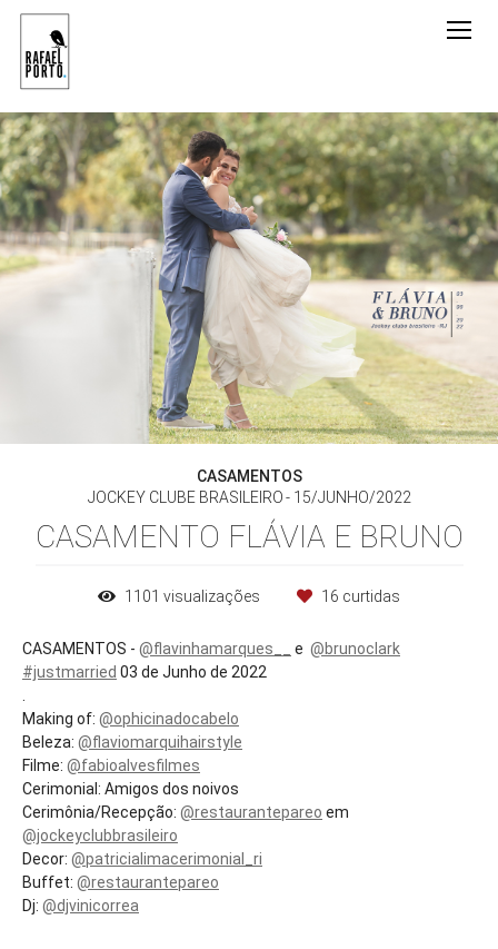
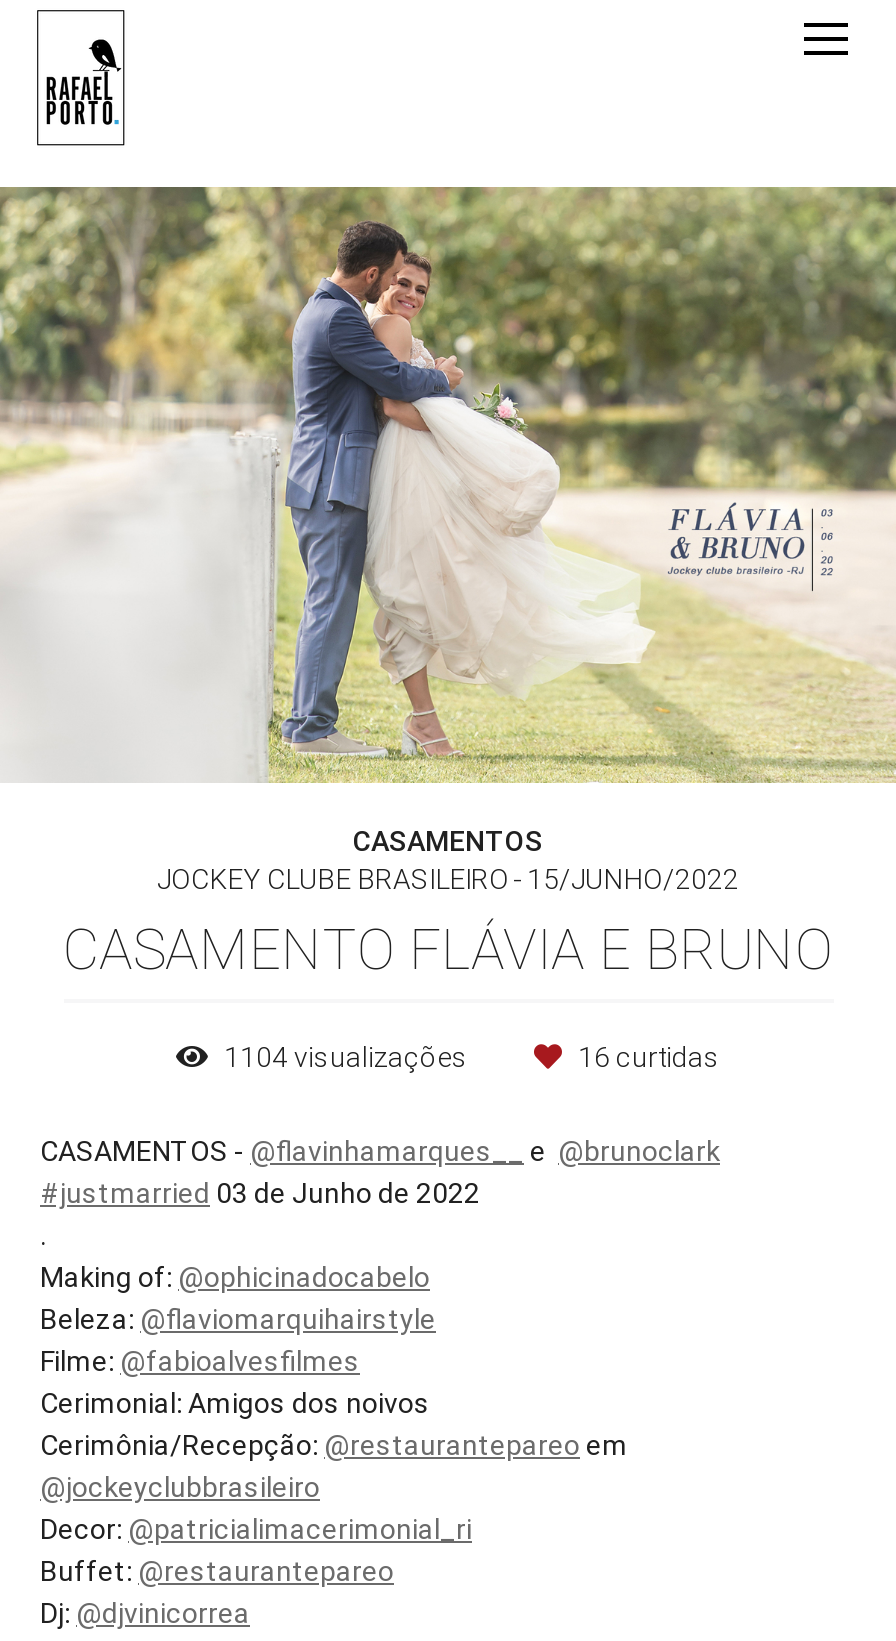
[124,588,263,606] 1101 visualizações -> [224,1042,474,1074] 1104 visualizações

